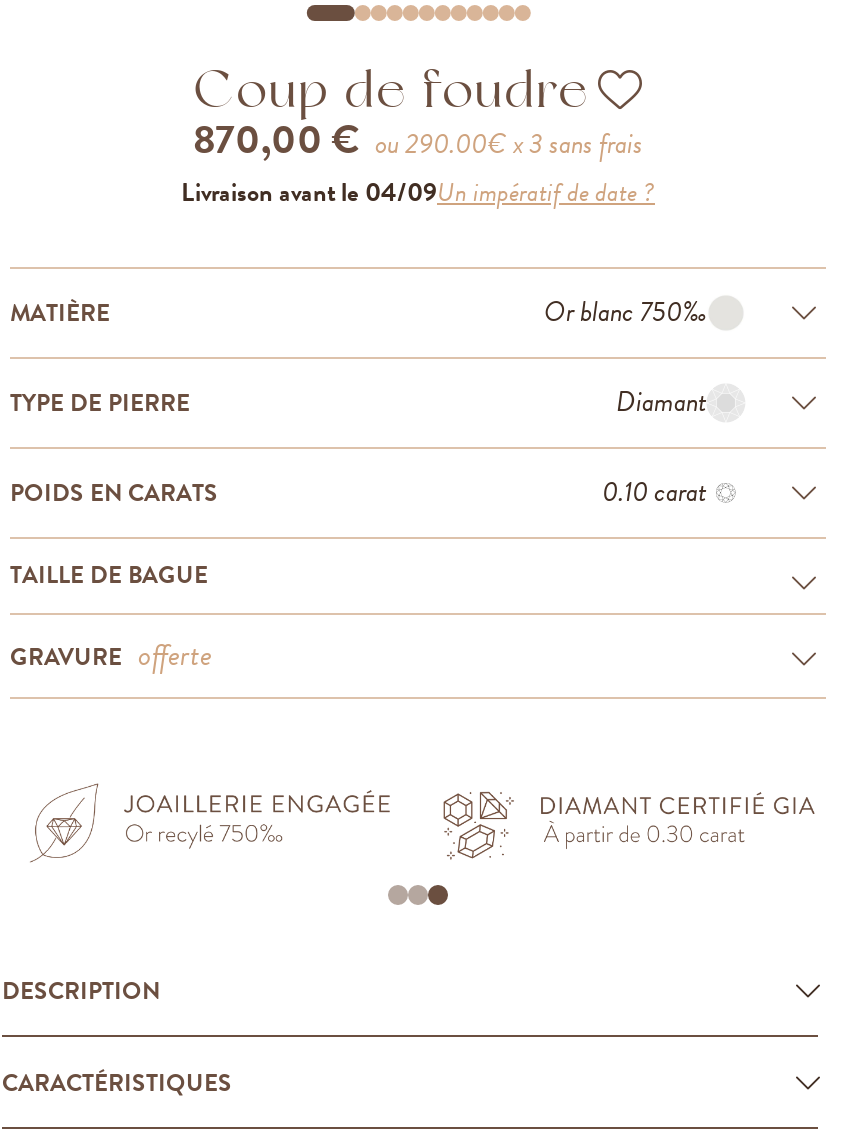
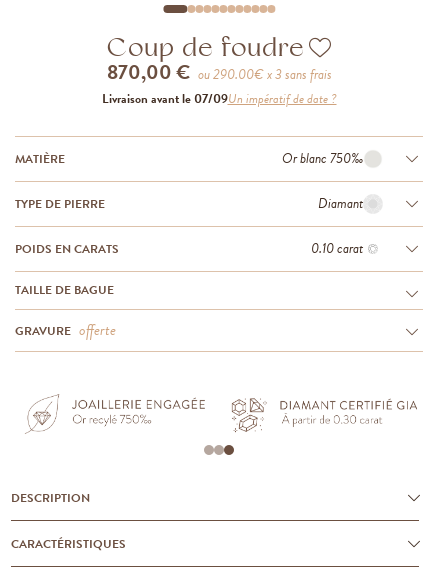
[181,173,655,211] Livraison avant le 04/09Un impératif de date ? -> [101,89,336,108] Livraison avant le 07/09Un impératif de date ?

